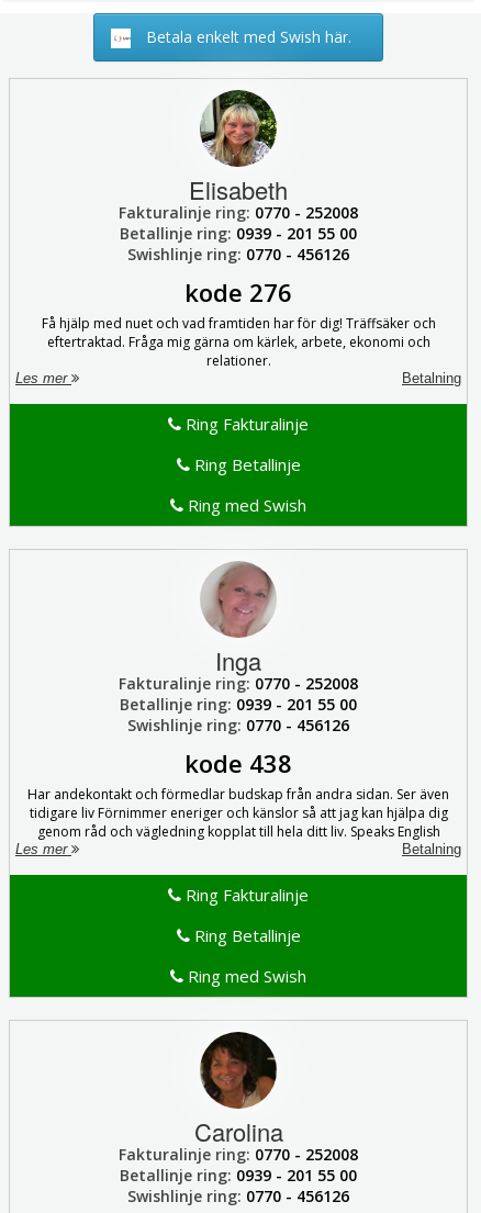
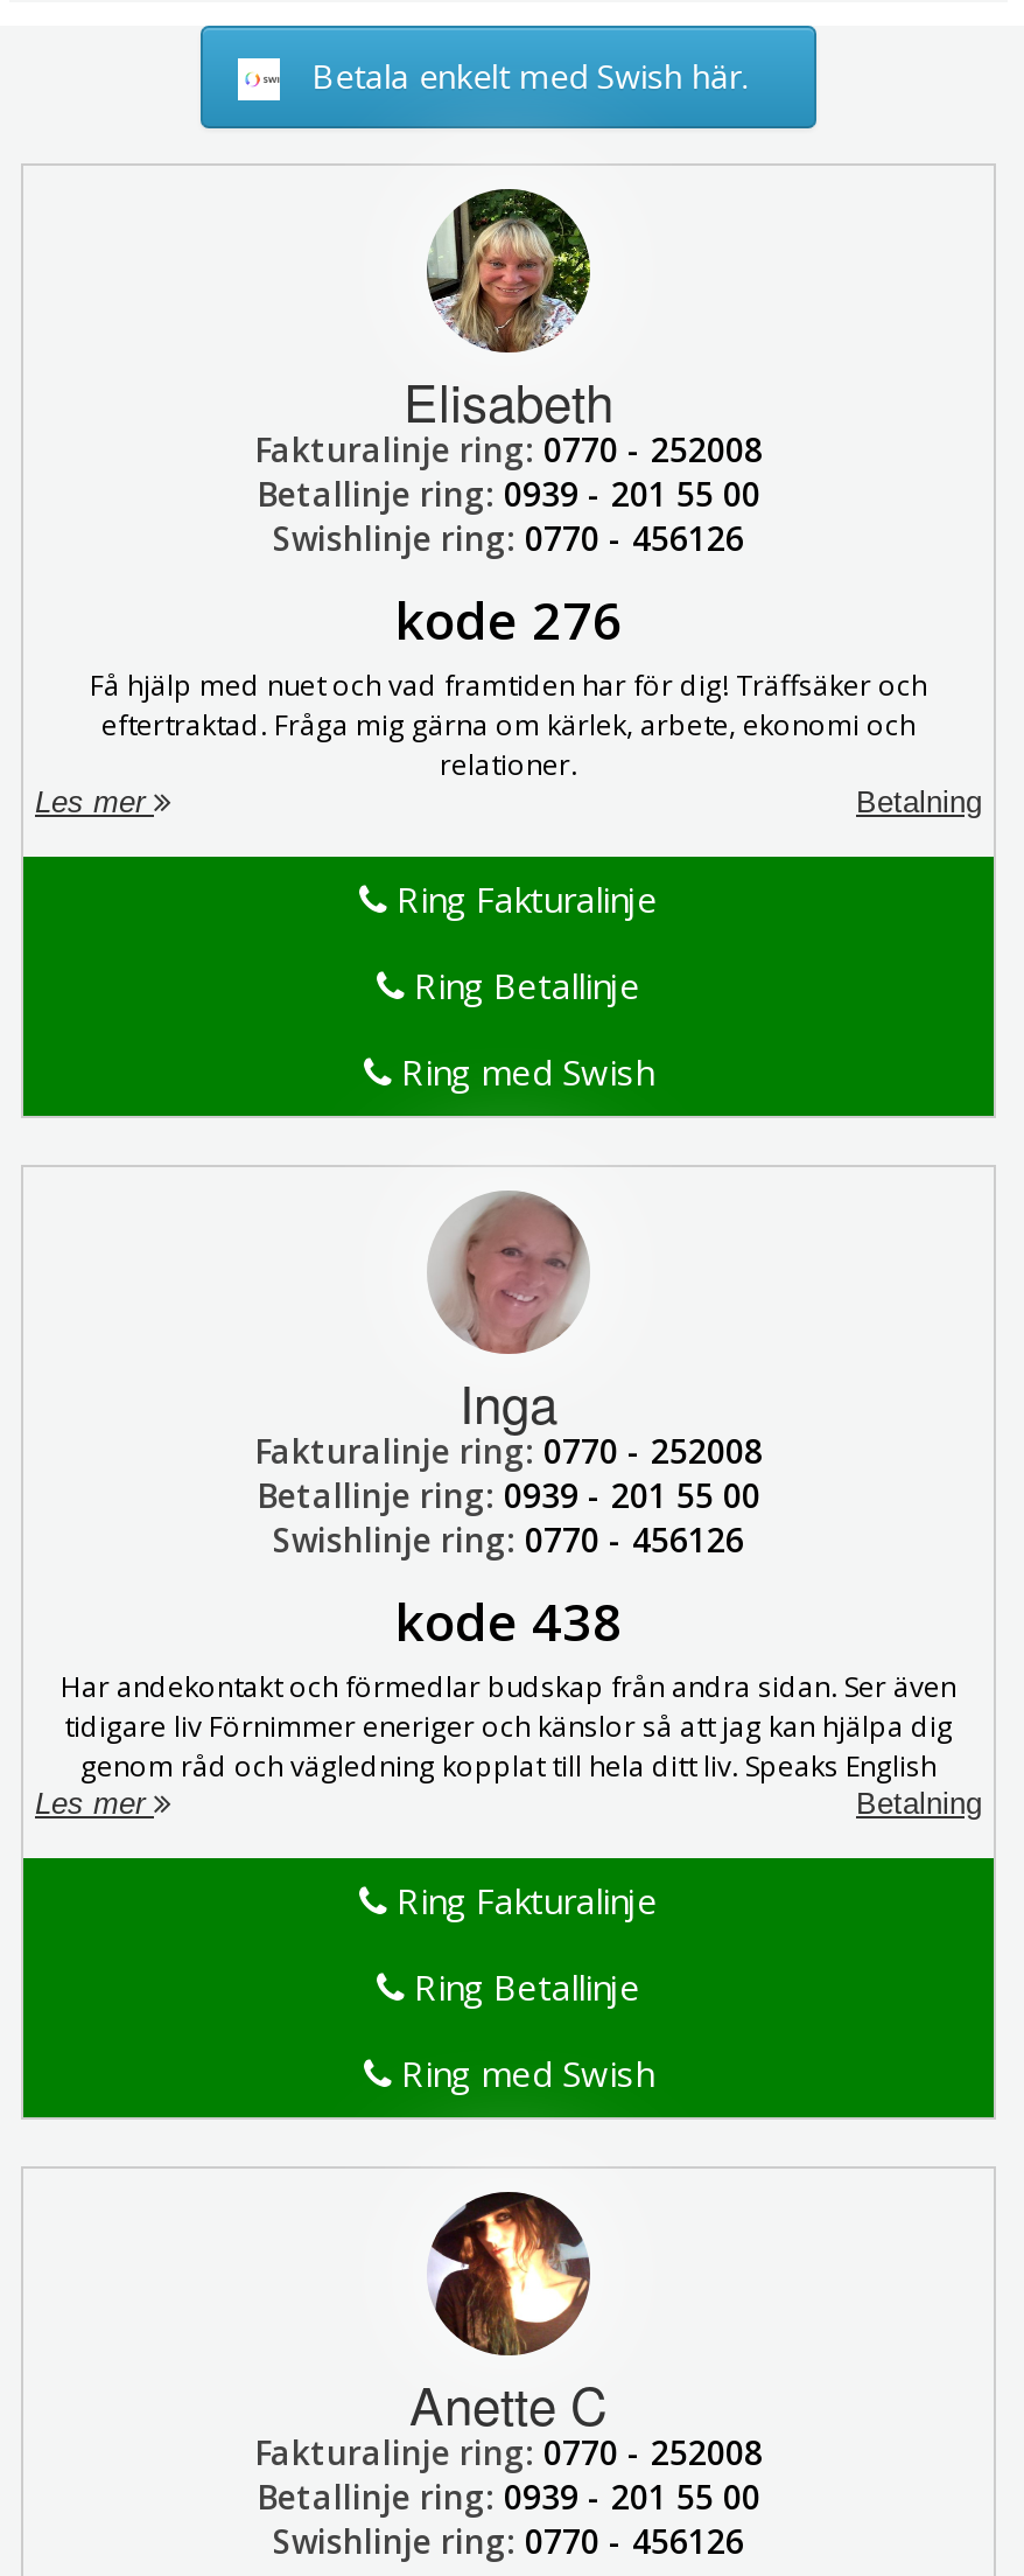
[194,1035,283,1149] [image] | Carolina -> [409,2201,608,2441] [image] | Anette C

